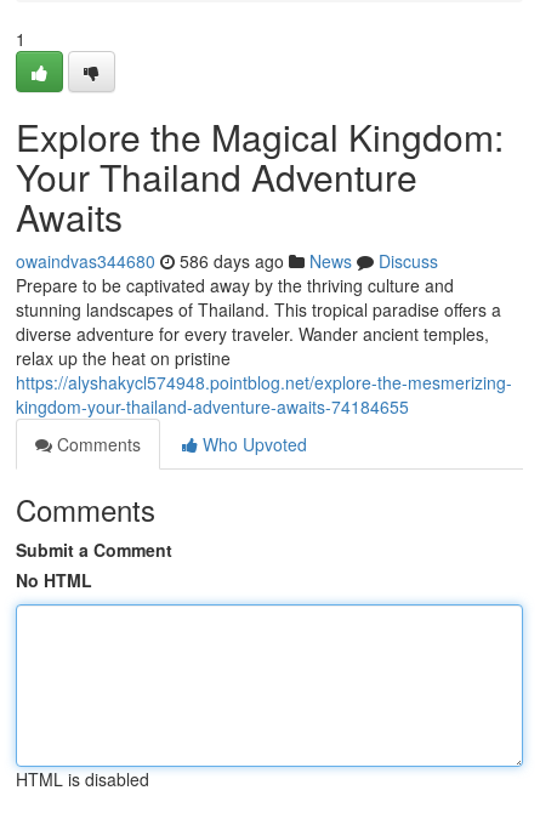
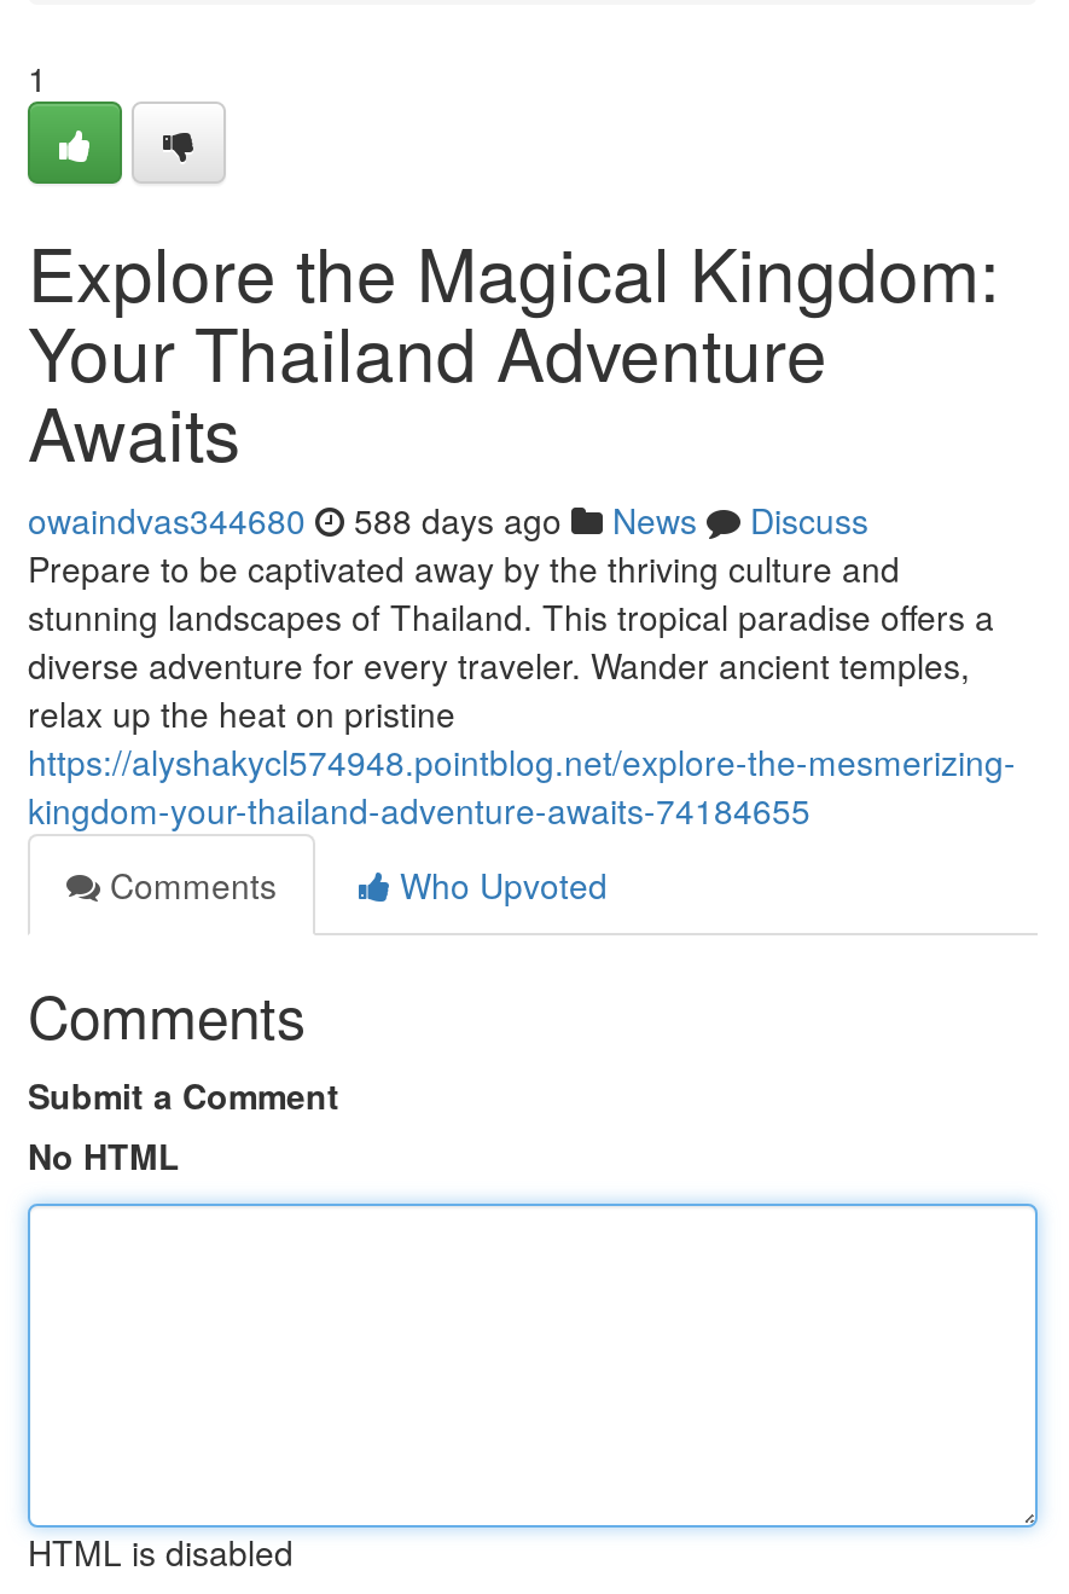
[16,249,438,273] owaindvas344680 586 days ago News Discuss -> [28,495,868,544] owaindvas344680 588 days ago News Discuss

